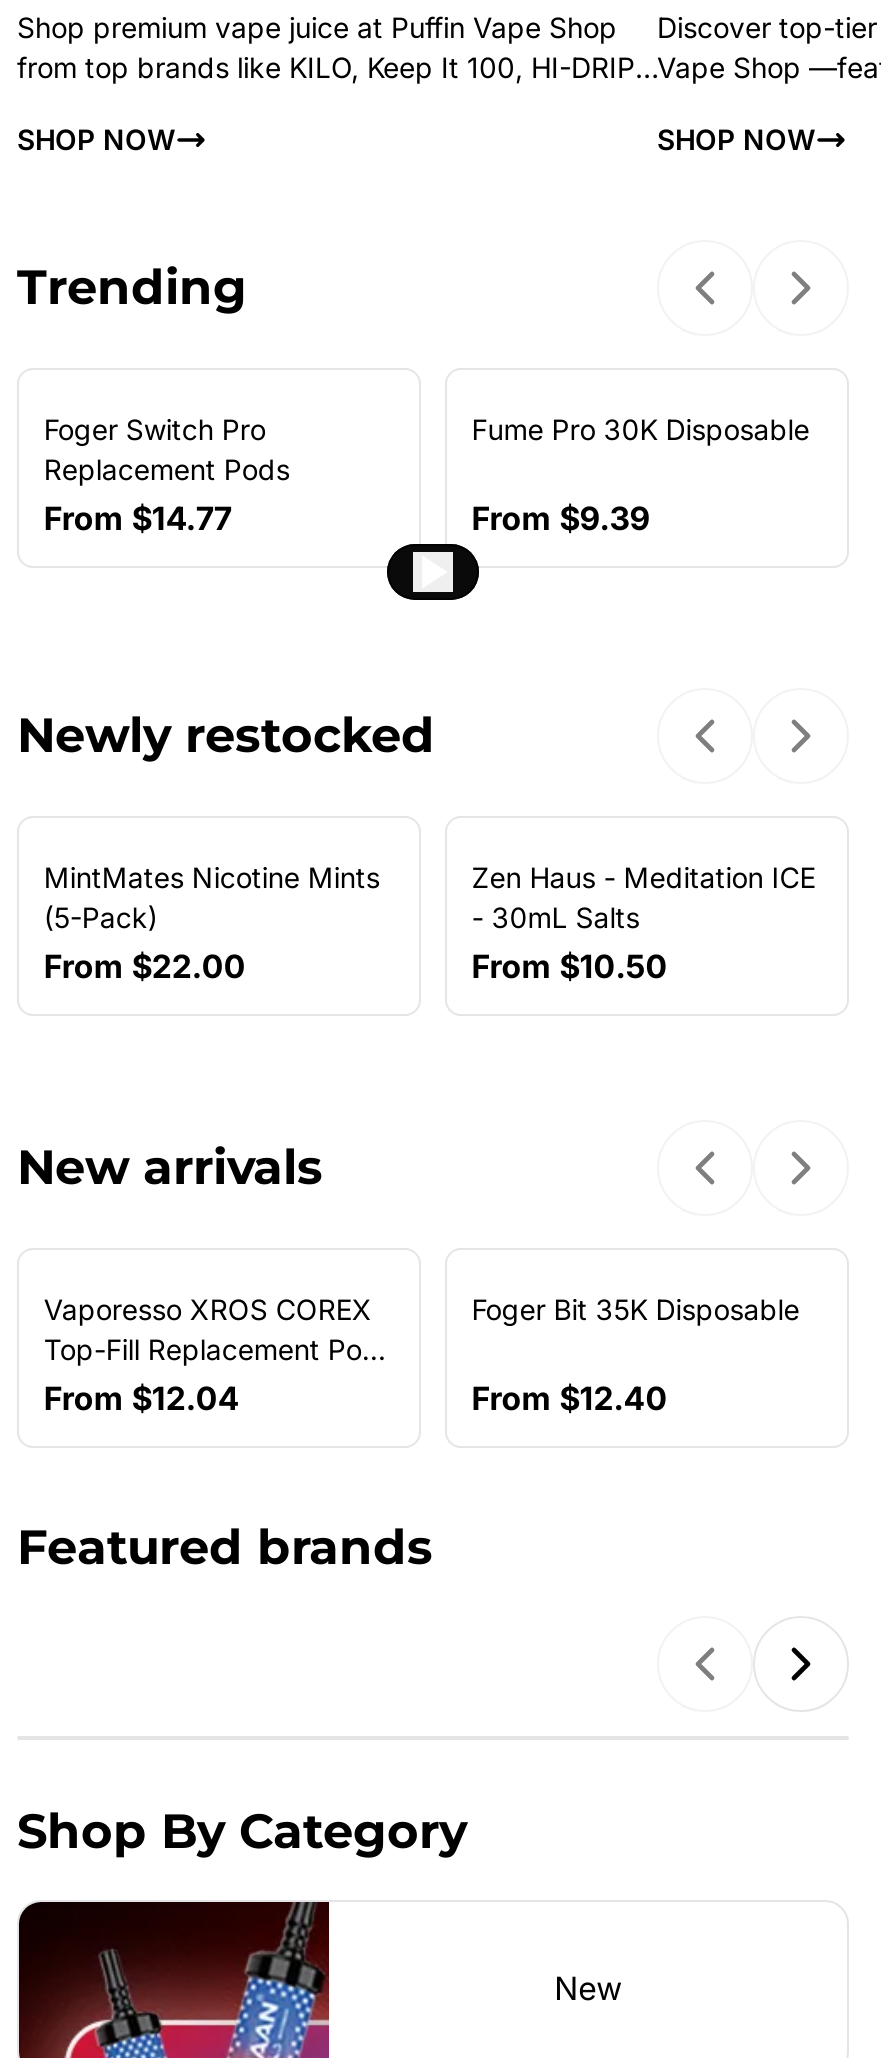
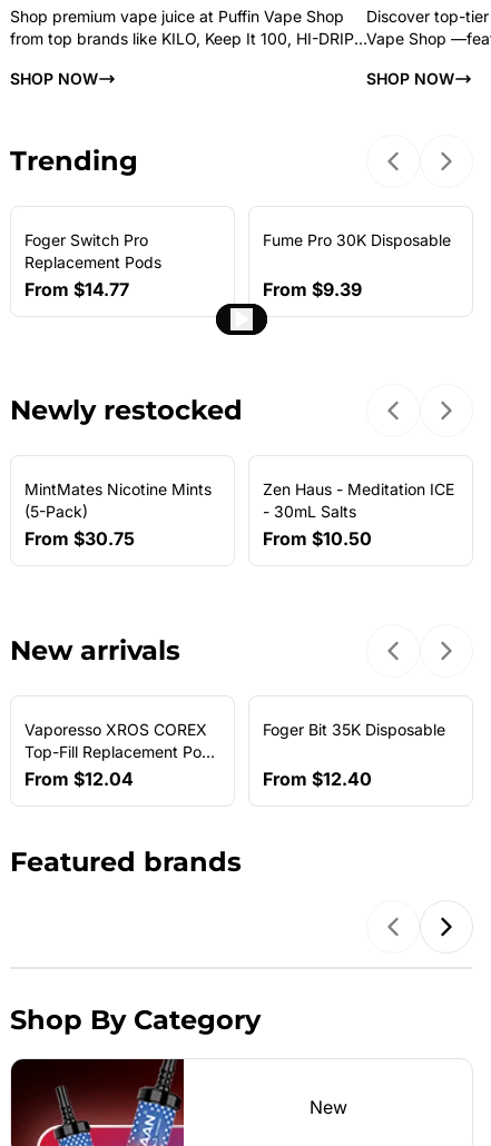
[44,946,246,986] From $22.00 -> [25,527,135,550] From $30.75

